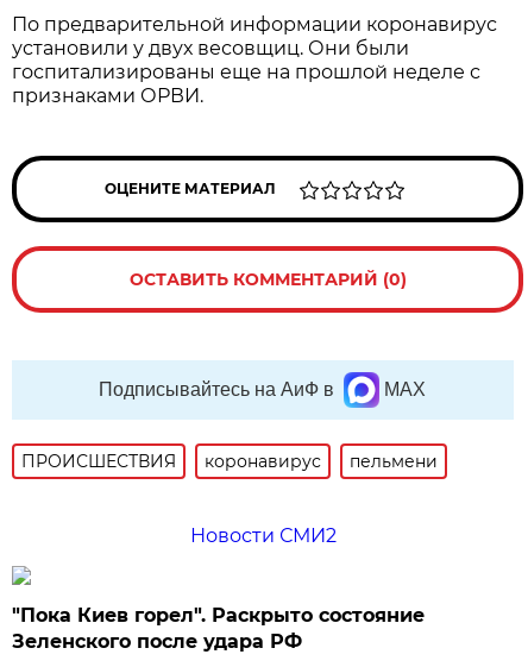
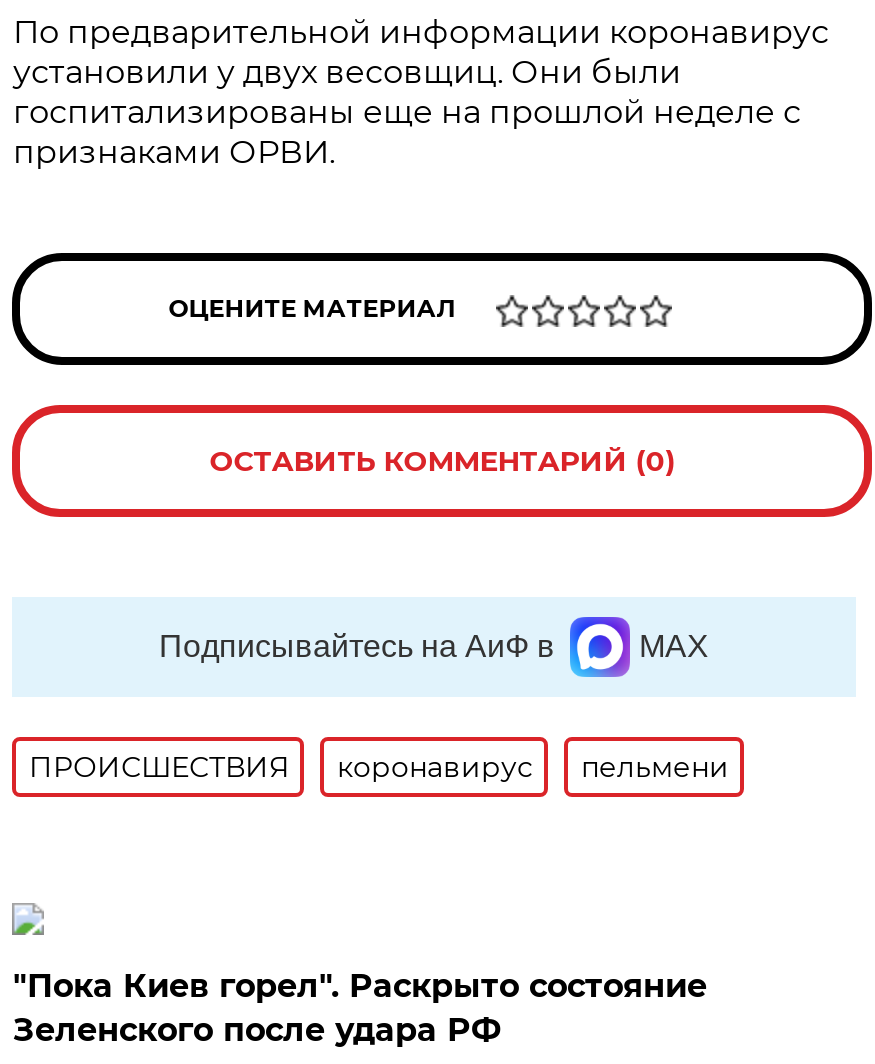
[190,524,336,547] Новости СМИ2 -> none

